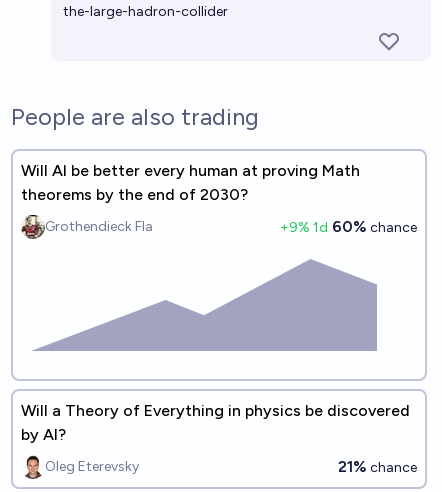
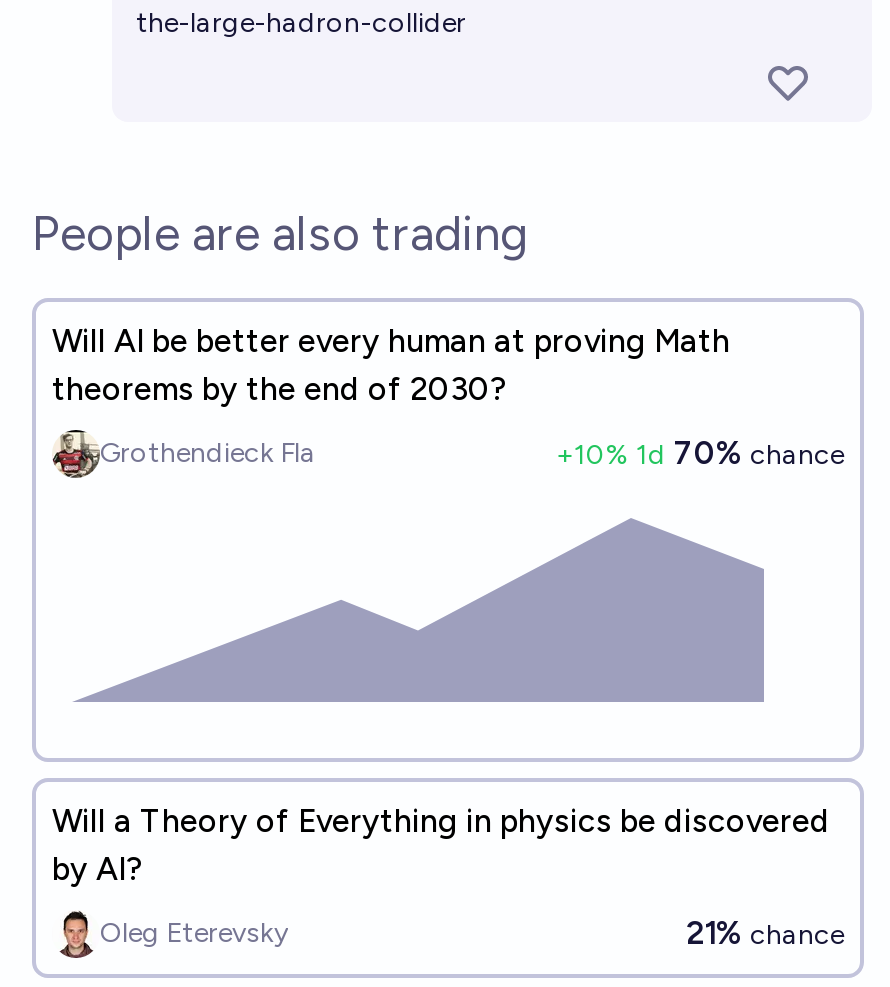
[280,217,417,236] +9% 1d 60% chance -> [556,434,844,472] +10% 1d 70% chance

